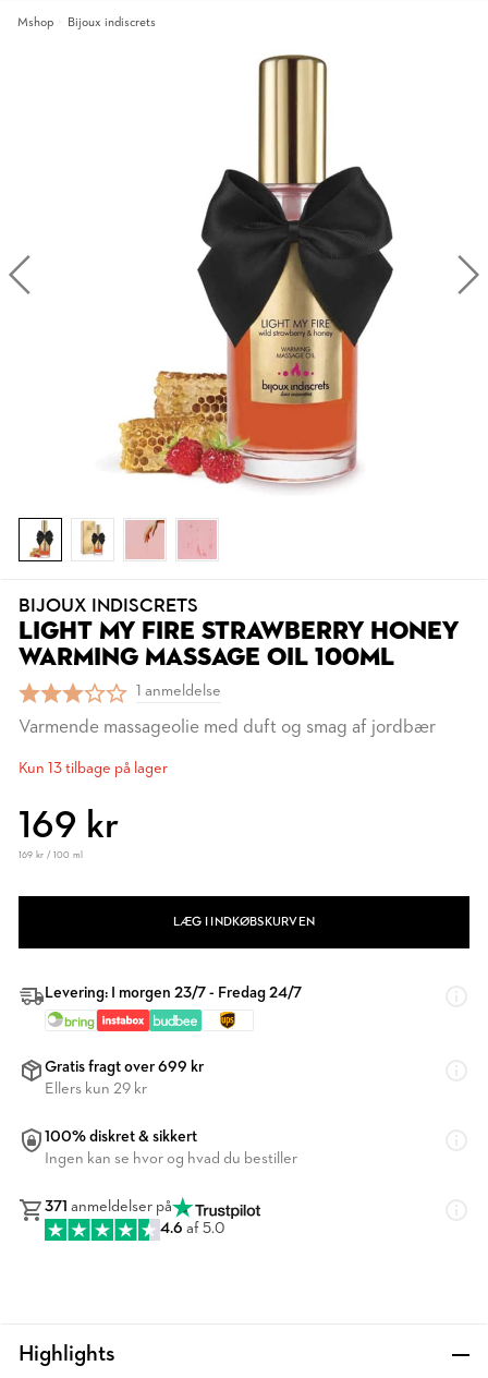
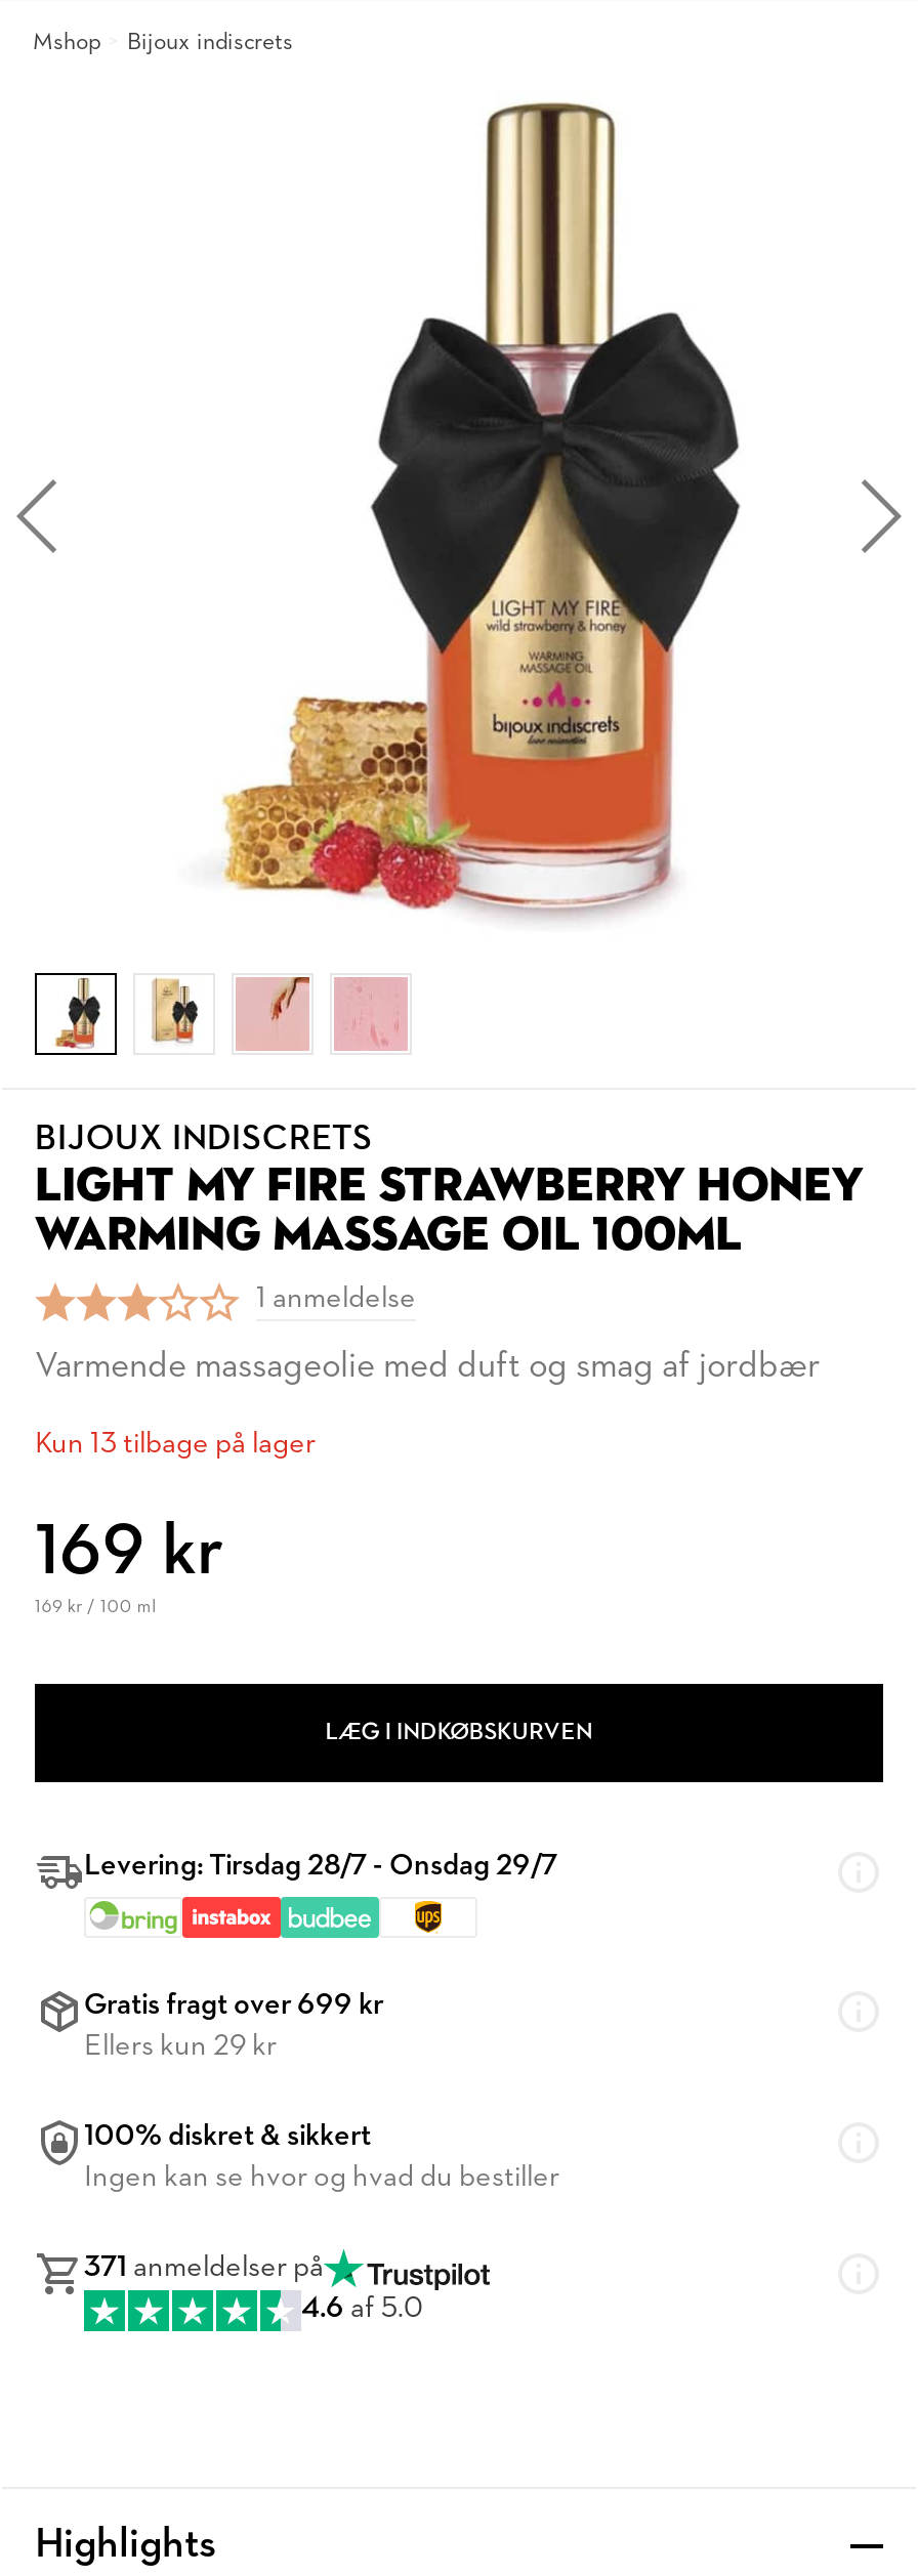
[45,986,302,1002] Levering: I morgen 23/7 - Fredag 24/7 -> [84,1852,557,1883] Levering: Tirsdag 28/7 - Onsdag 29/7

